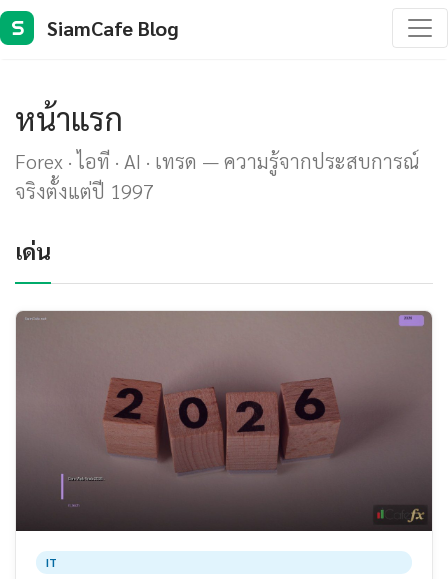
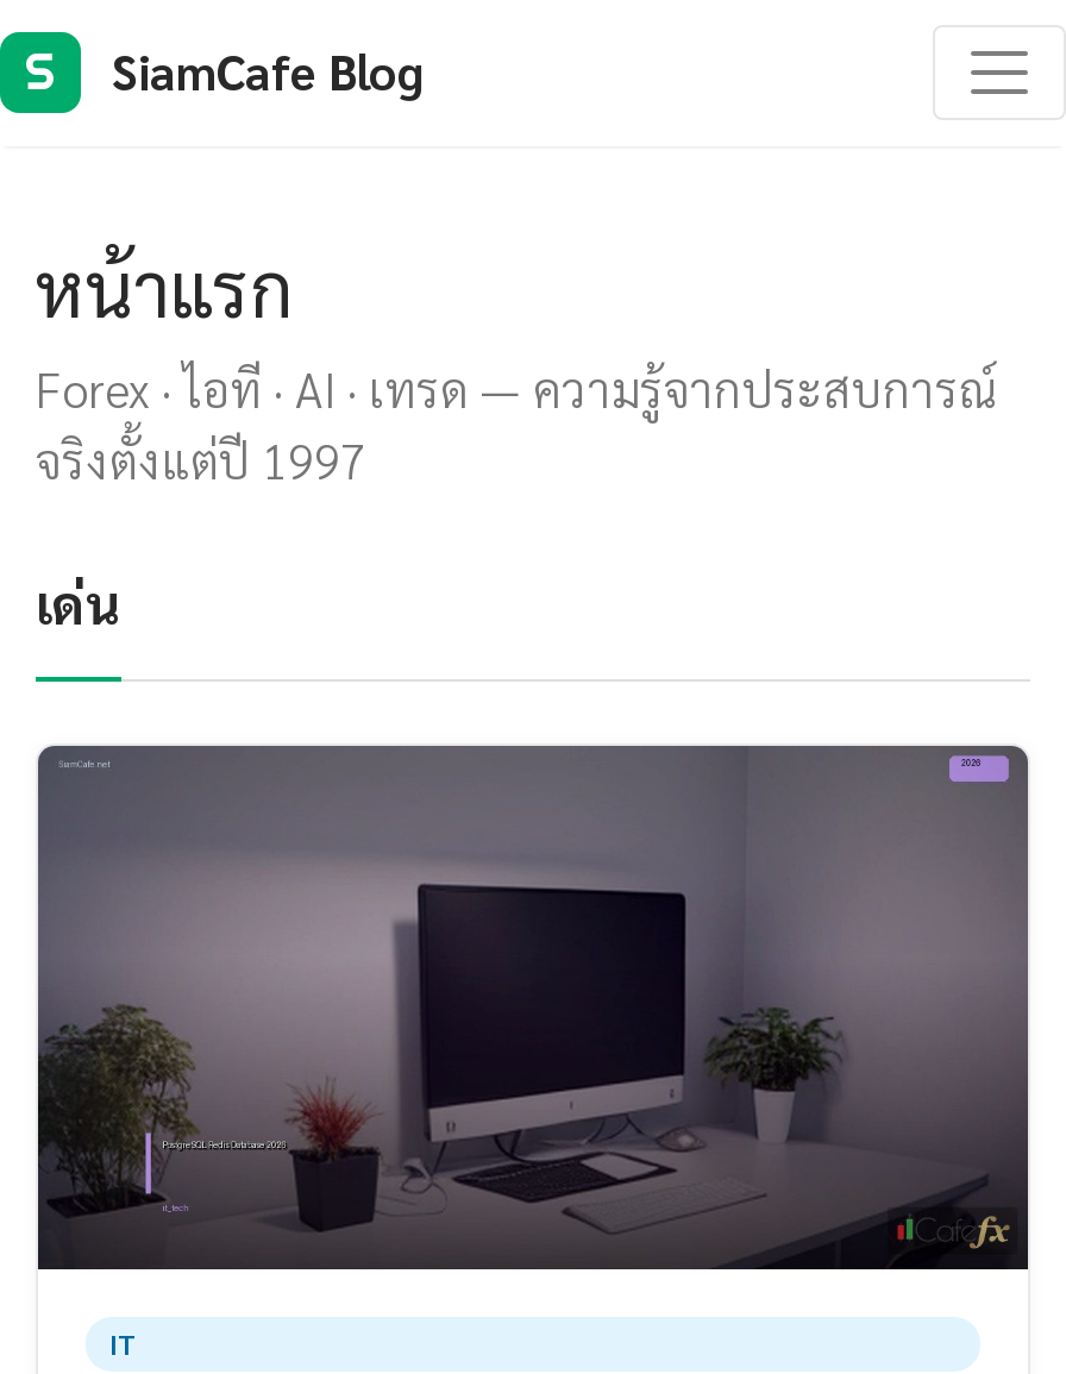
[16,311,429,530] [image] -> [40,748,1023,1265] [image]

